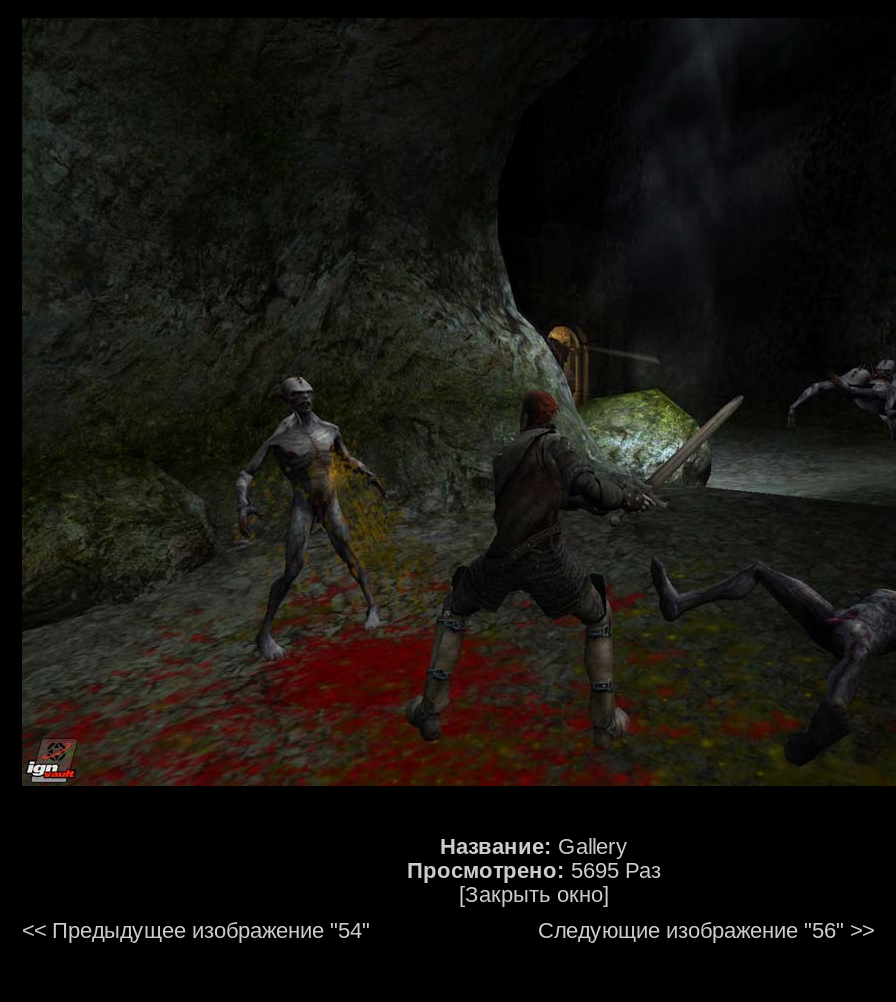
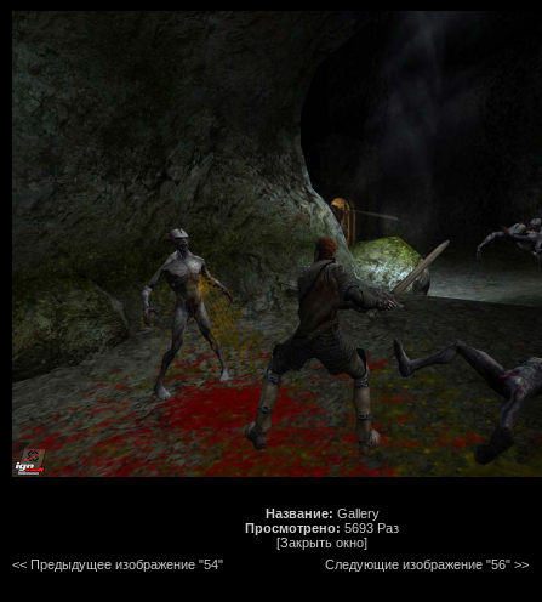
[407,858,661,882] Просмотрено: 5695 Раз -> [246,521,400,535] Просмотрено: 5693 Раз

